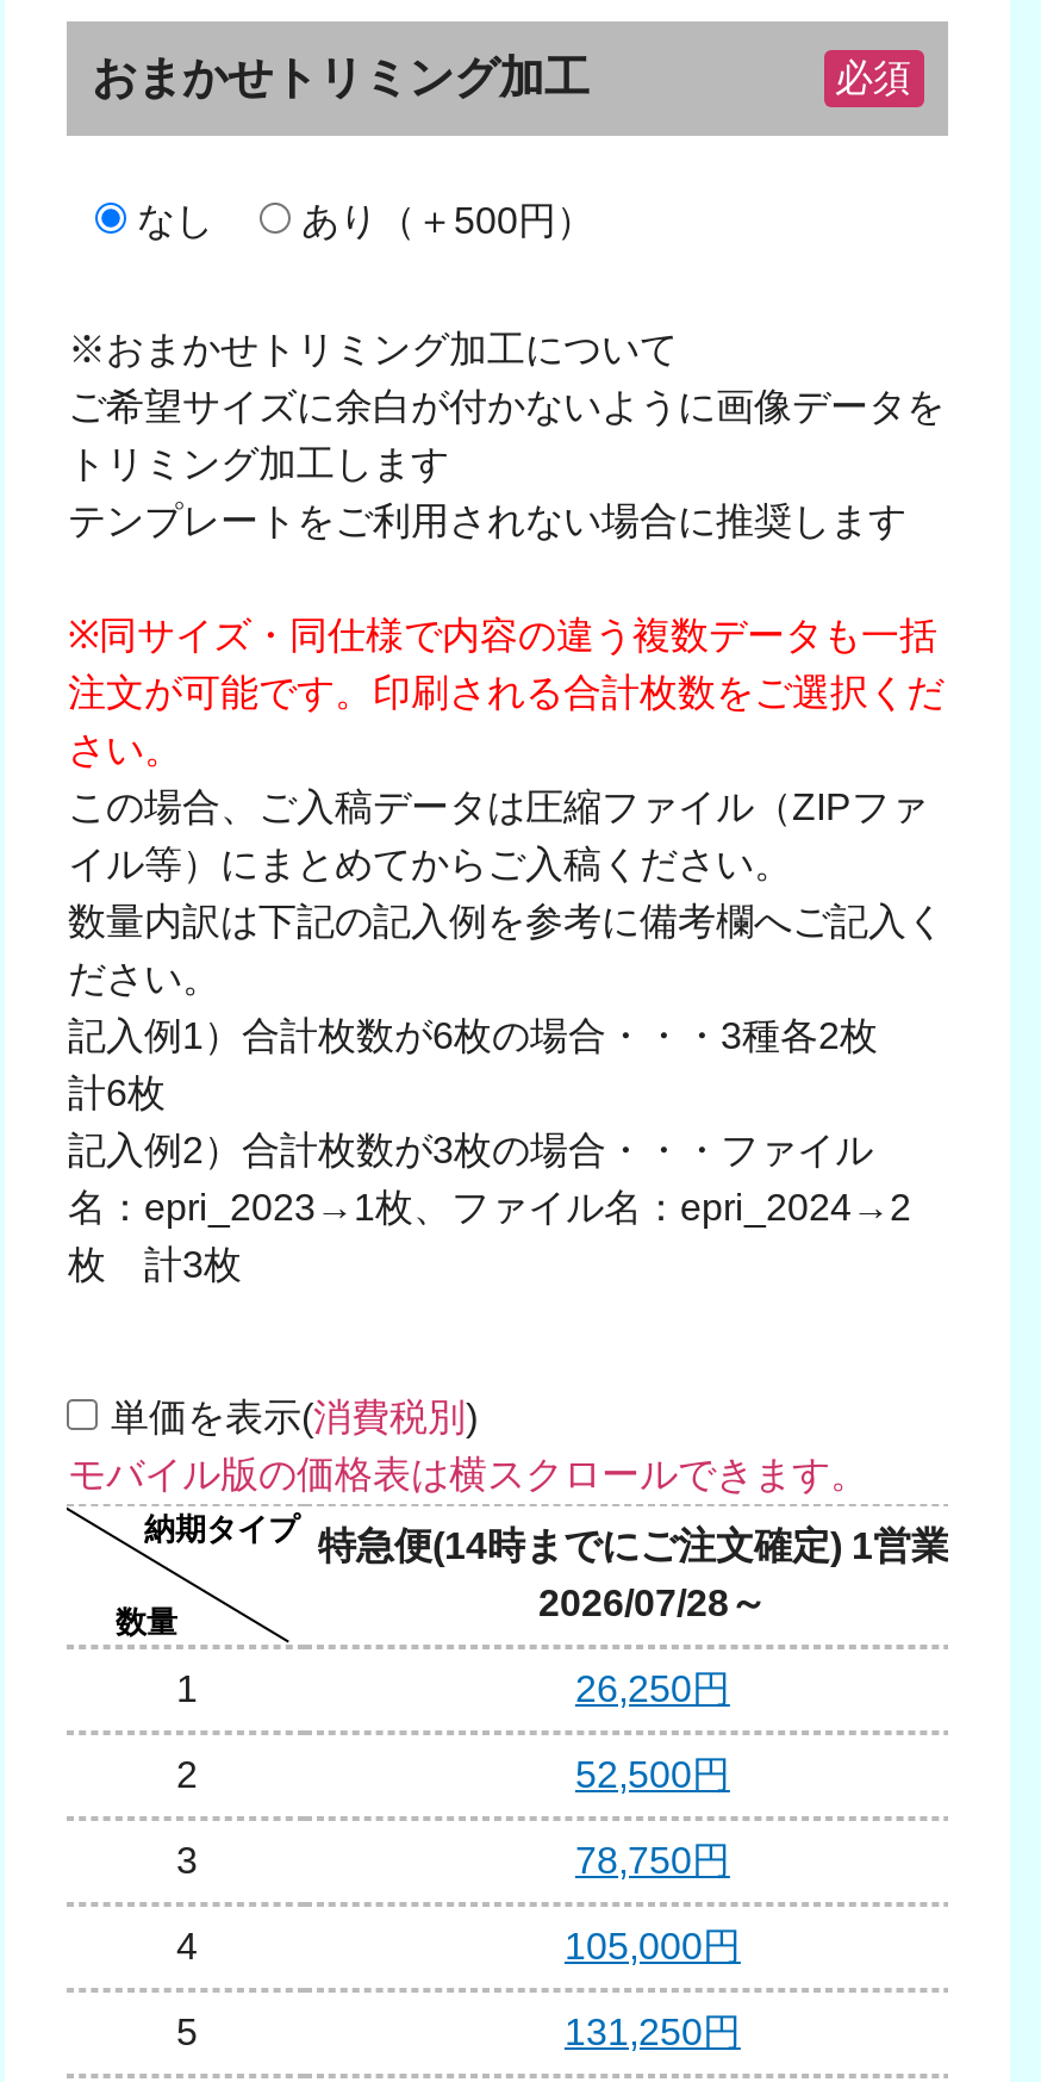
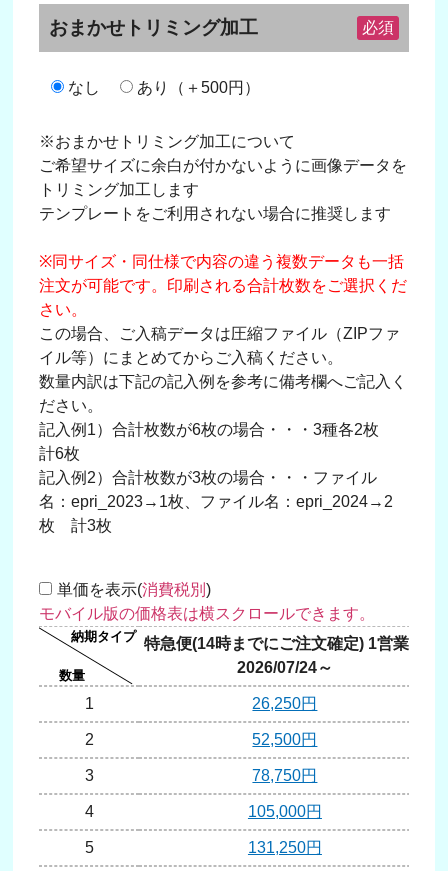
[538,1583,767,1623] 2026/07/28～ -> [237,659,333,676] 2026/07/24～

